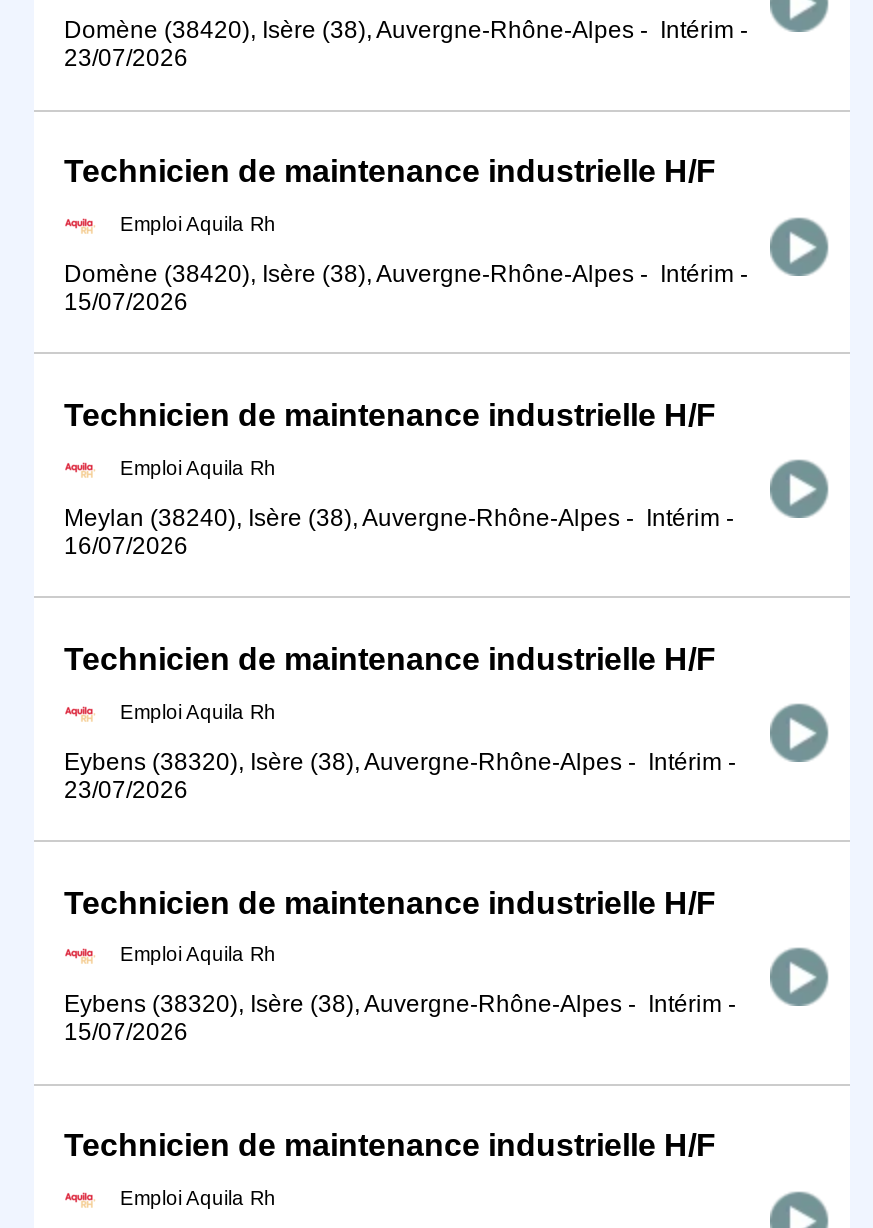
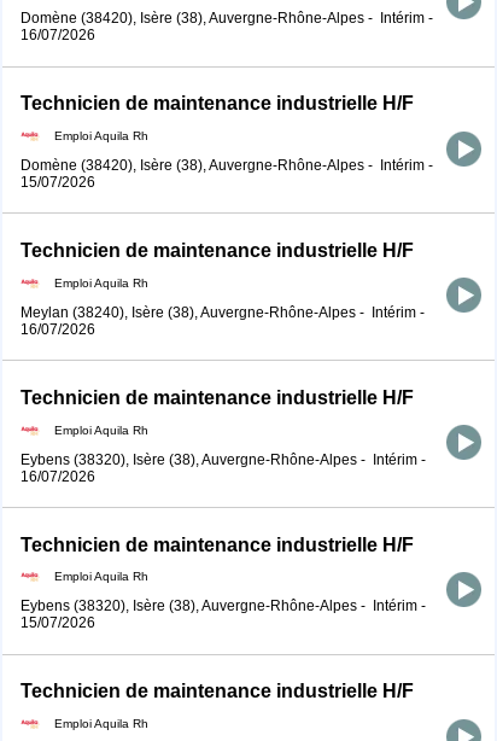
[64,44,188,72] 23/07/2026 -> [21,27,95,44] 16/07/2026
[64,775,188,803] 23/07/2026 -> [21,468,95,485] 16/07/2026

